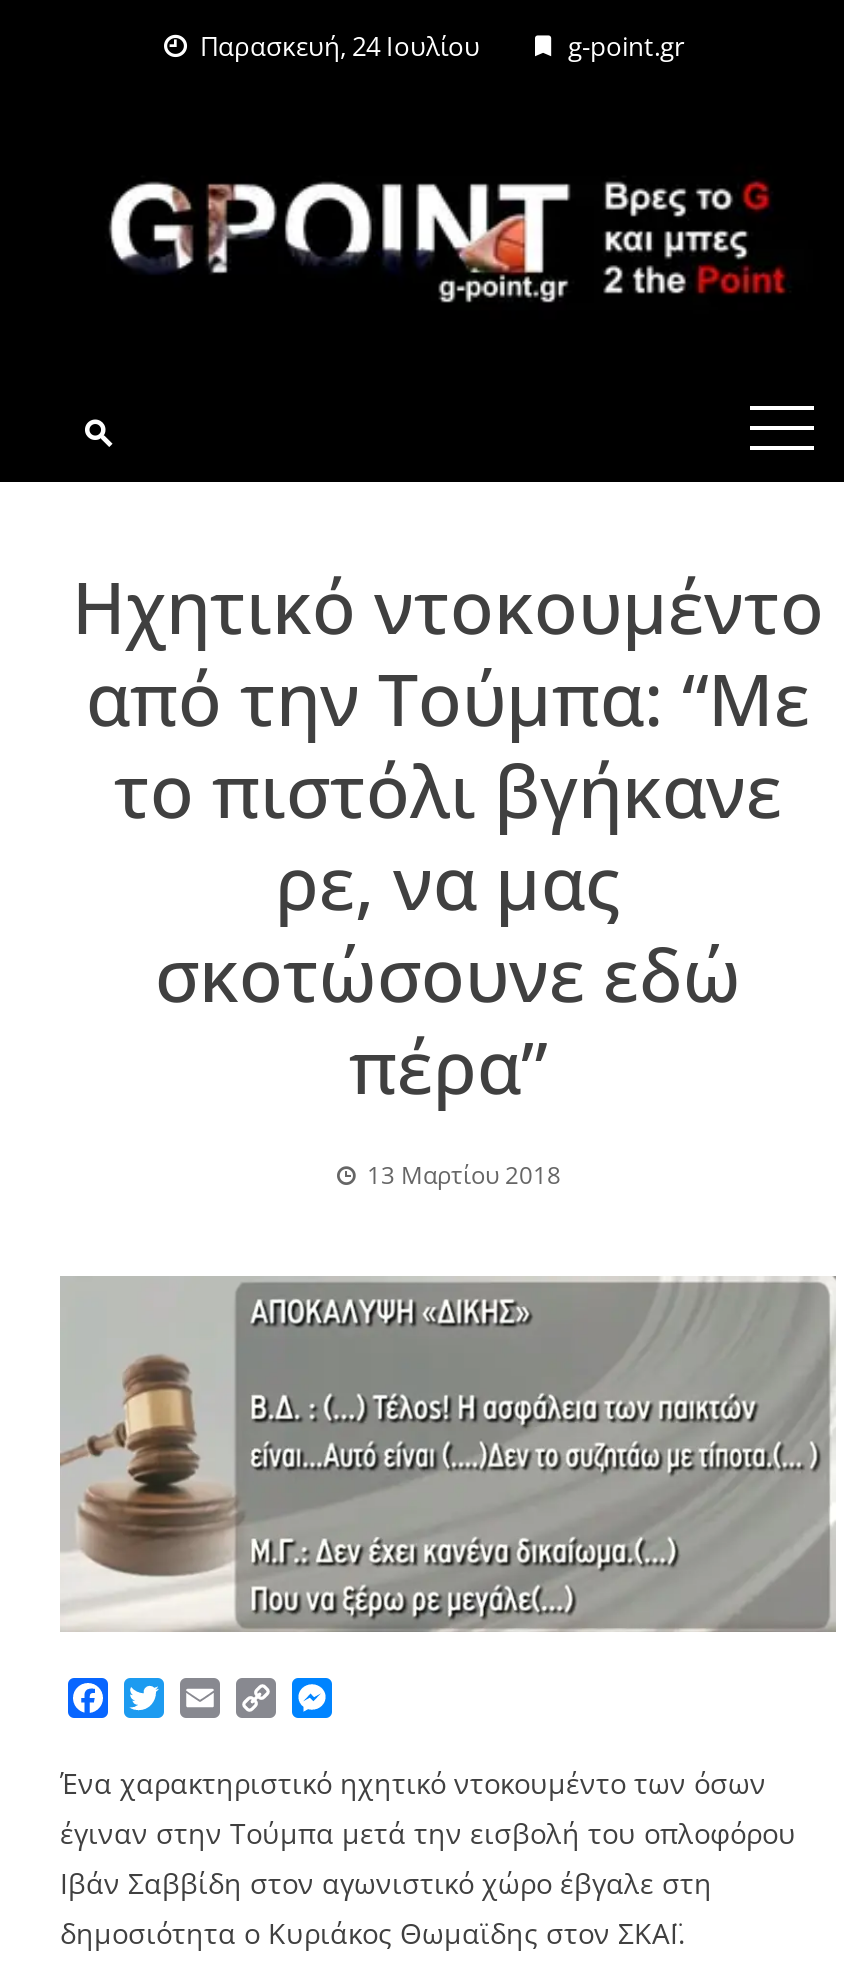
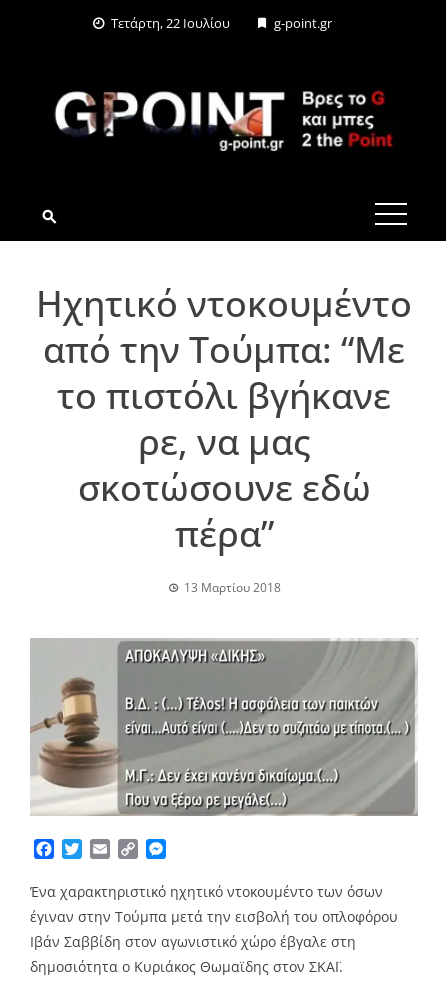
[200,28,480,64] Παρασκευή, 24 Ιουλίου -> [110,14,229,32] Τετάρτη, 22 Ιουλίου

